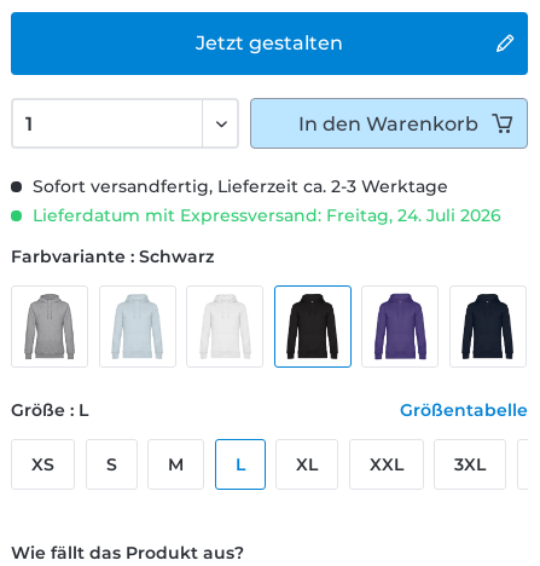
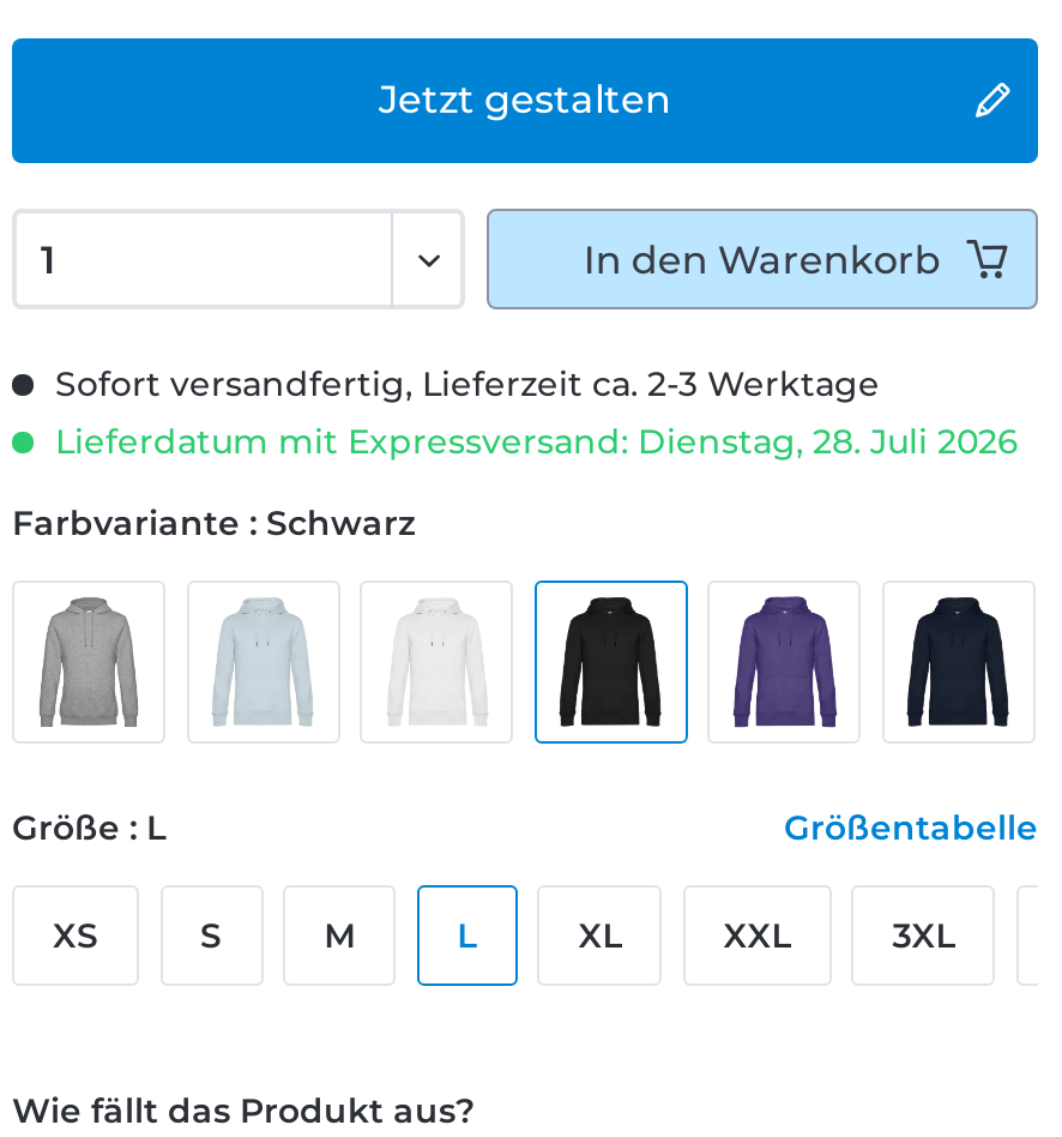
[28,204,501,226] Lieferdatum mit Expressversand: Freitag, 24. Juli 2026 -> [46,419,1019,462] Lieferdatum mit Expressversand: Dienstag, 28. Juli 2026

